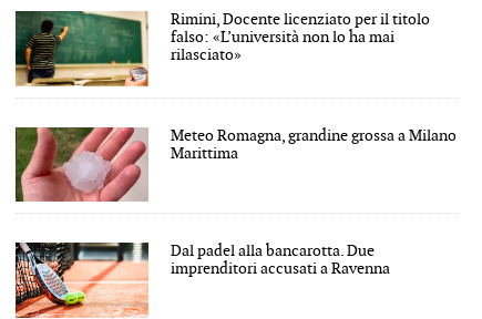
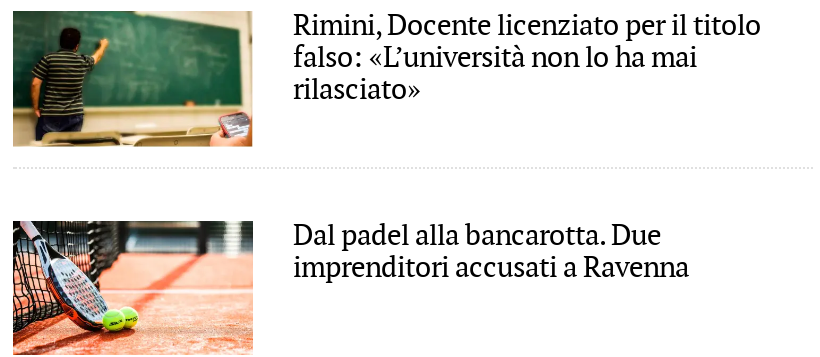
[16,126,457,203] [image] | Meteo Romagna, grandine grossa a Milano | Marittima -> none

